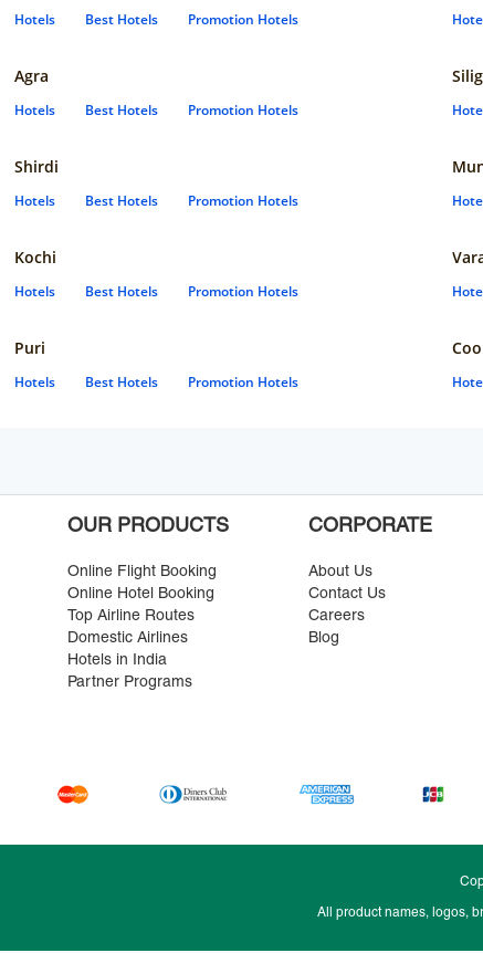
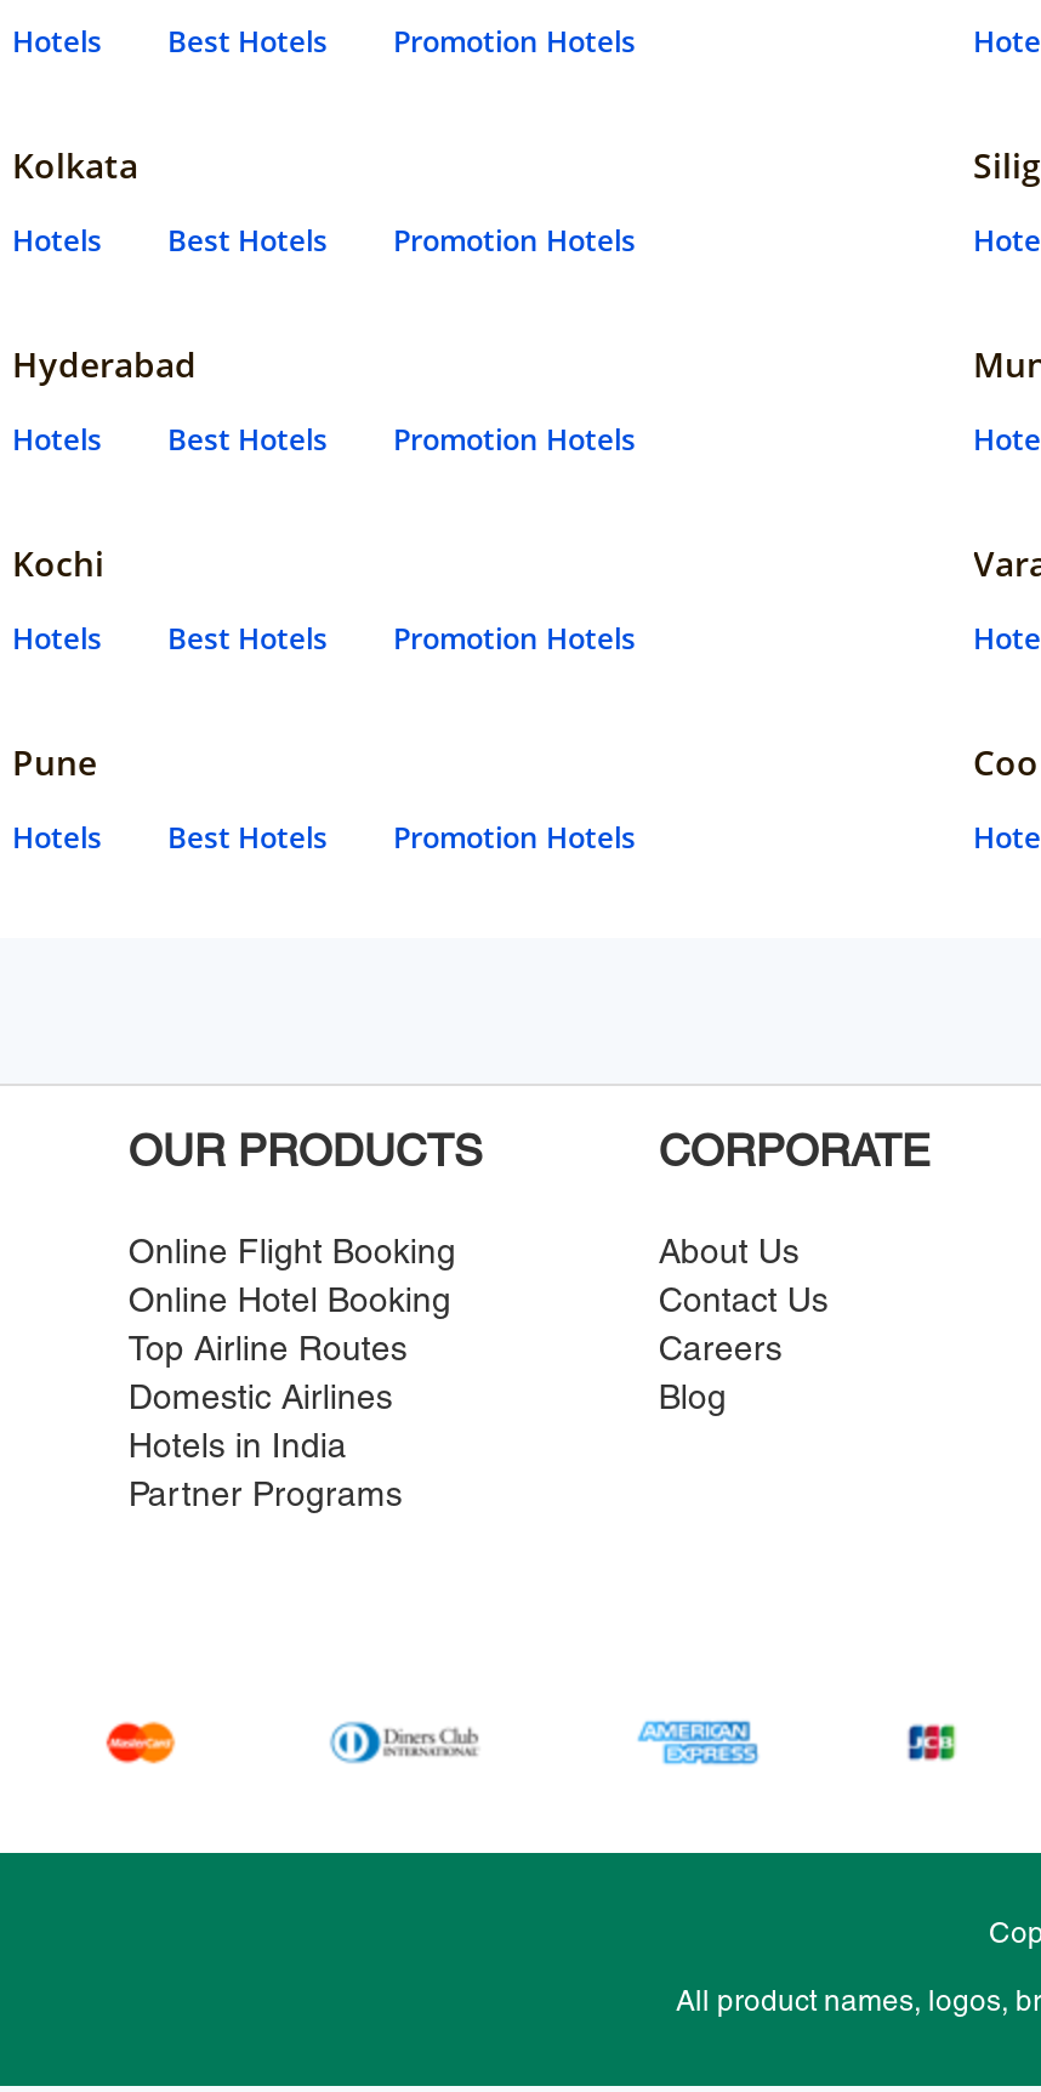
[14,65,49,86] Agra -> [12,142,138,188] Kolkata
[14,156,59,177] Shirdi -> [12,341,197,387] Hyderabad
[14,337,45,358] Puri -> [12,739,97,785] Pune

